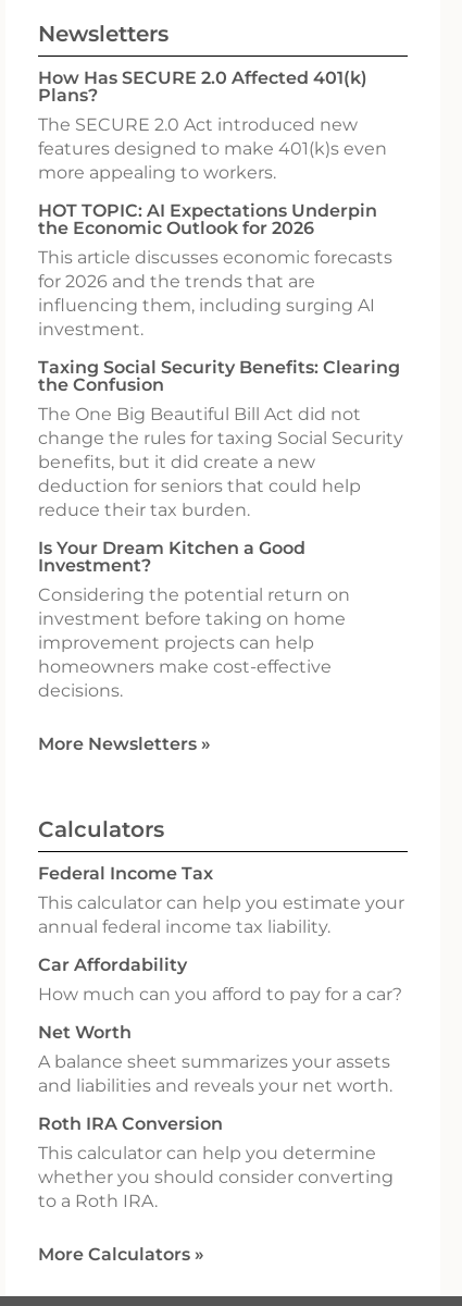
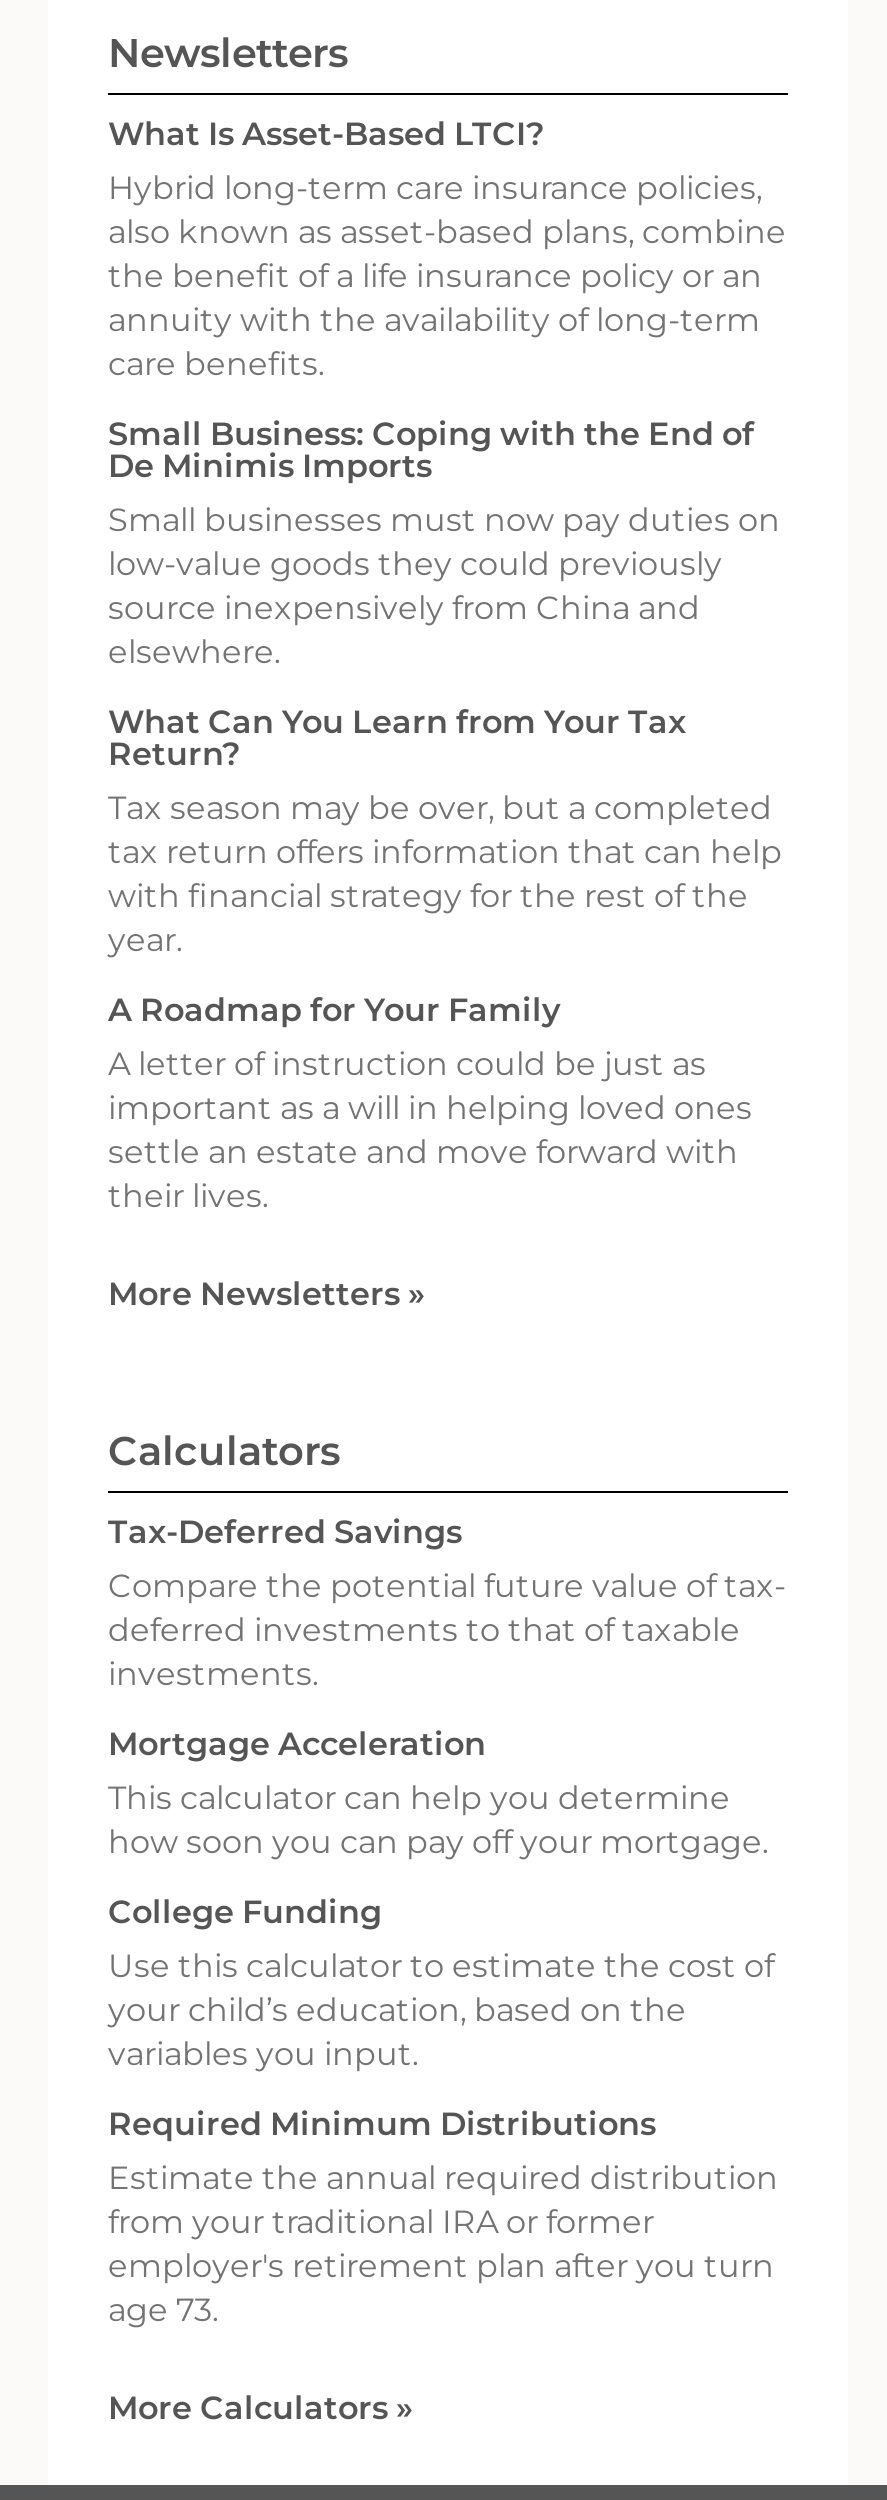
[38,68,387,183] How Has SECURE 2.0 Affected 401(k) | Plans? | The SECURE 2.0 Act introduced new | features designed to make 401(k)s even | more appealing to workers. -> [108,116,786,384] What Is Asset-Based LTCI? | Hybrid long-term care insurance policies, | also known as asset-based plans, combine | the benefit of a life insurance policy or an | annuity with the availability of long-term | care benefits.
[38,201,392,340] HOT TOPIC: AI Expectations Underpin | the Economic Outlook for 2026 | This article discusses economic forecasts | for 2026 and the trends that are | influencing them, including surging AI | investment. -> [108,416,780,672] Small Business: Coping with the End of | De Minimis Imports | Small businesses must now pay duties on | low-value goods they could previously | source inexpensively from China and | elsewhere.
[38,357,403,521] Taxing Social Security Benefits: Clearing | the Confusion | The One Big Beautiful Bill Act did not | change the rules for taxing Social Security | benefits, but it did create a new | deduction for seniors that could help | reduce their tax burden. -> [108,704,782,960] What Can You Learn from Your Tax | Return? | Tax season may be over, but a completed | tax return offers information that can help | with financial strategy for the rest of the | year.
[38,538,350,701] Is Your Dream Kitchen a Good | Investment? | Considering the potential return on | investment before taking on home | improvement projects can help | homeowners make cost-effective | decisions. -> [108,992,752,1216] A Roadmap for Your Family | A letter of instruction could be just as | important as a will in helping loved ones | settle an estate and move forward with | their lives.
moved [38,734,211,843] -> [108,1276,426,1476]: More Newsletters» | Calculators
[38,863,404,1134] Federal Income Tax | This calculator can help you estimate your | annual federal income tax liability. | Car Affordability | How much can you afford to pay for a car? | Net Worth | A balance sheet summarizes your assets | and liabilities and reveals your net worth. | Roth IRA Conversion -> [108,1514,786,1764] Tax-Deferred Savings | Compare the potential future value of tax- | deferred investments to that of taxable | investments. | Mortgage Acceleration
moved [38,1143,376,1164] -> [108,1780,730,1818]: This calculator can help you determine
[38,1167,394,1212] whether you should consider converting | to a Roth IRA. -> [108,1824,778,2330] how soon you can pay off your mortgage. | College Funding | Use this calculator to estimate the cost of | your child’s education, based on the | variables you input. | Required Minimum Distributions | Estimate the annual required distribution | from your traditional IRA or former | employer's retirement plan after you turn | age 73.

